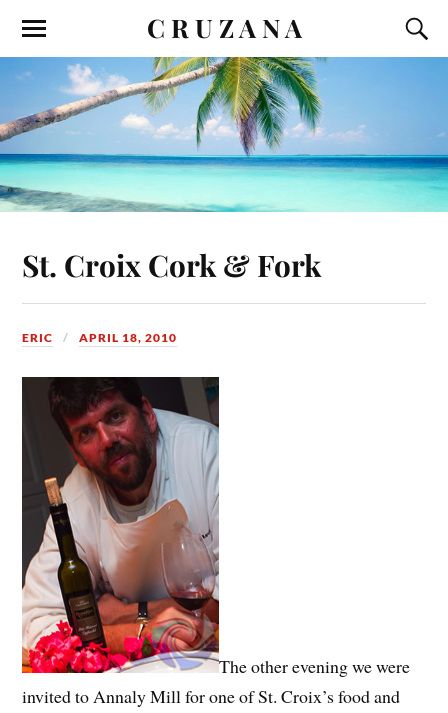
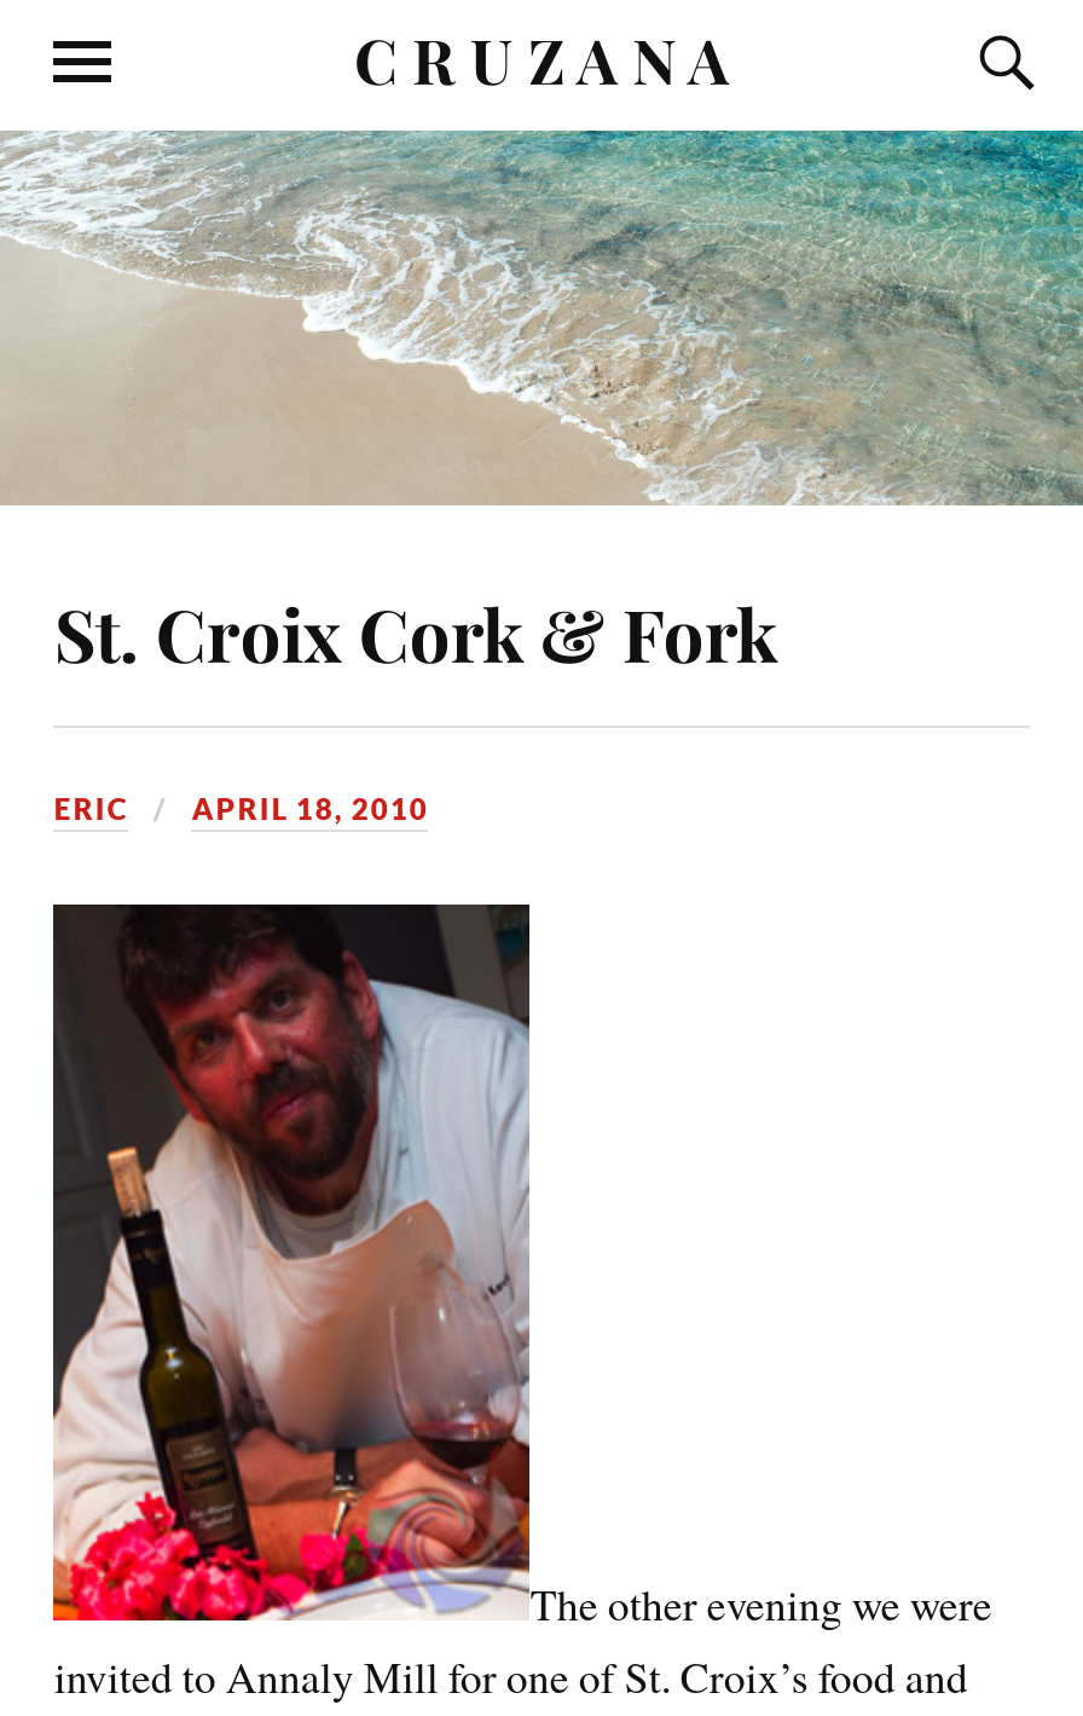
[3,56,445,213] [image] -> [7,128,1076,508] [image]

